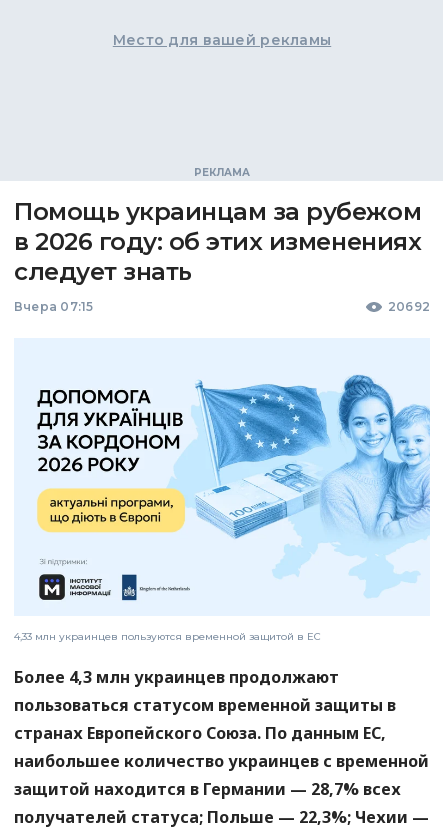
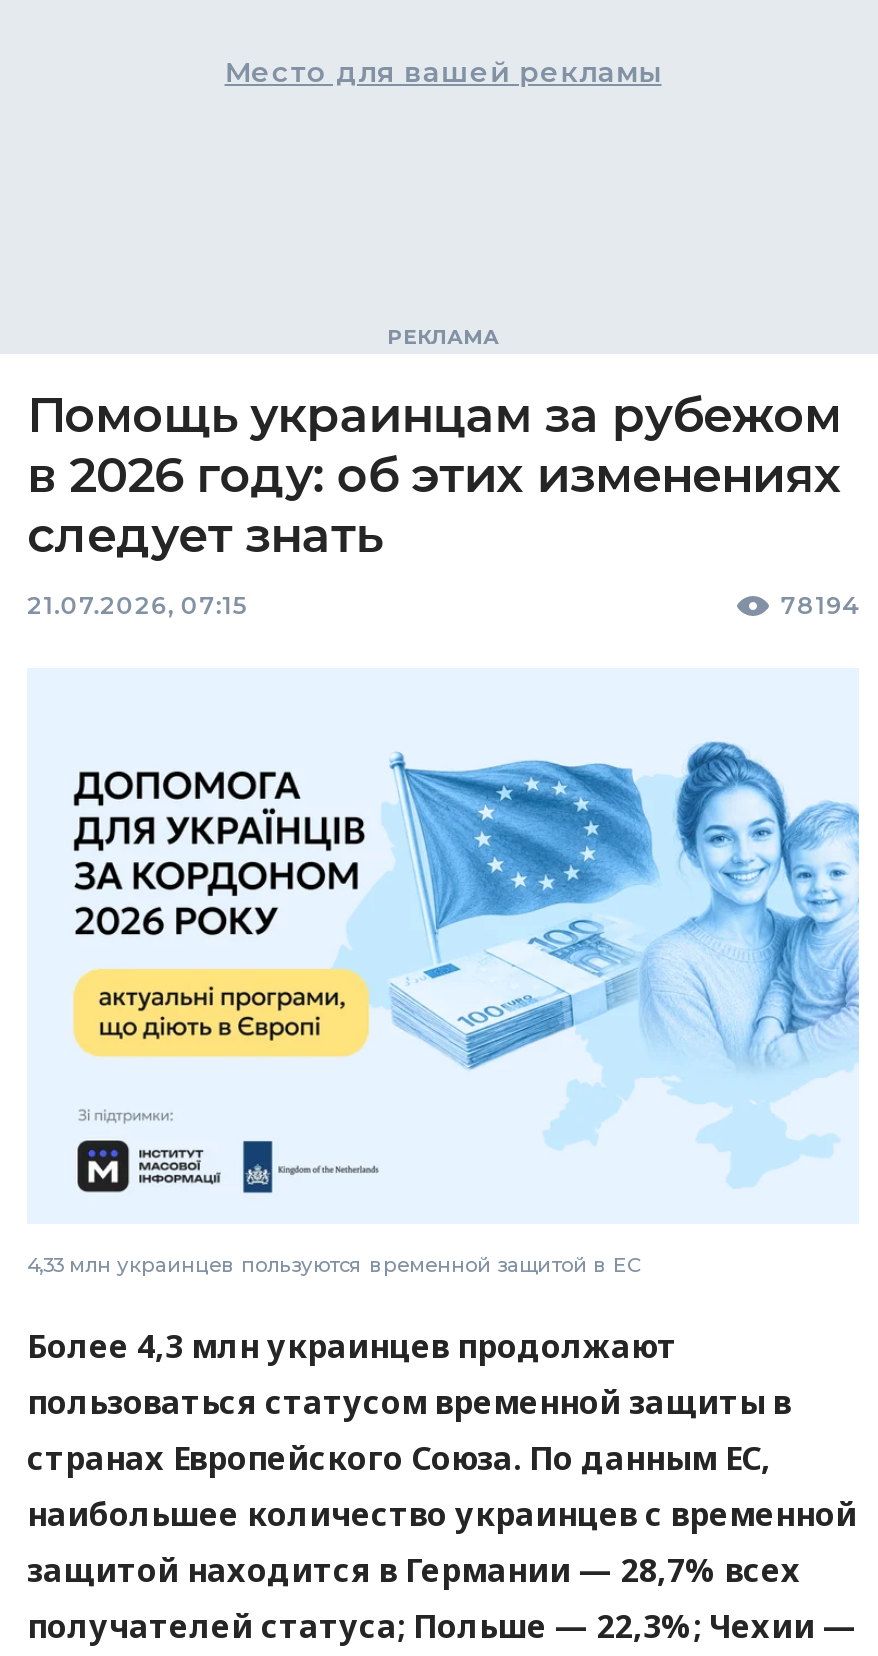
[14,299,430,314] Вчера 07:15 | 20692 -> [27,590,859,620] 21.07.2026, 07:15 | 78194

